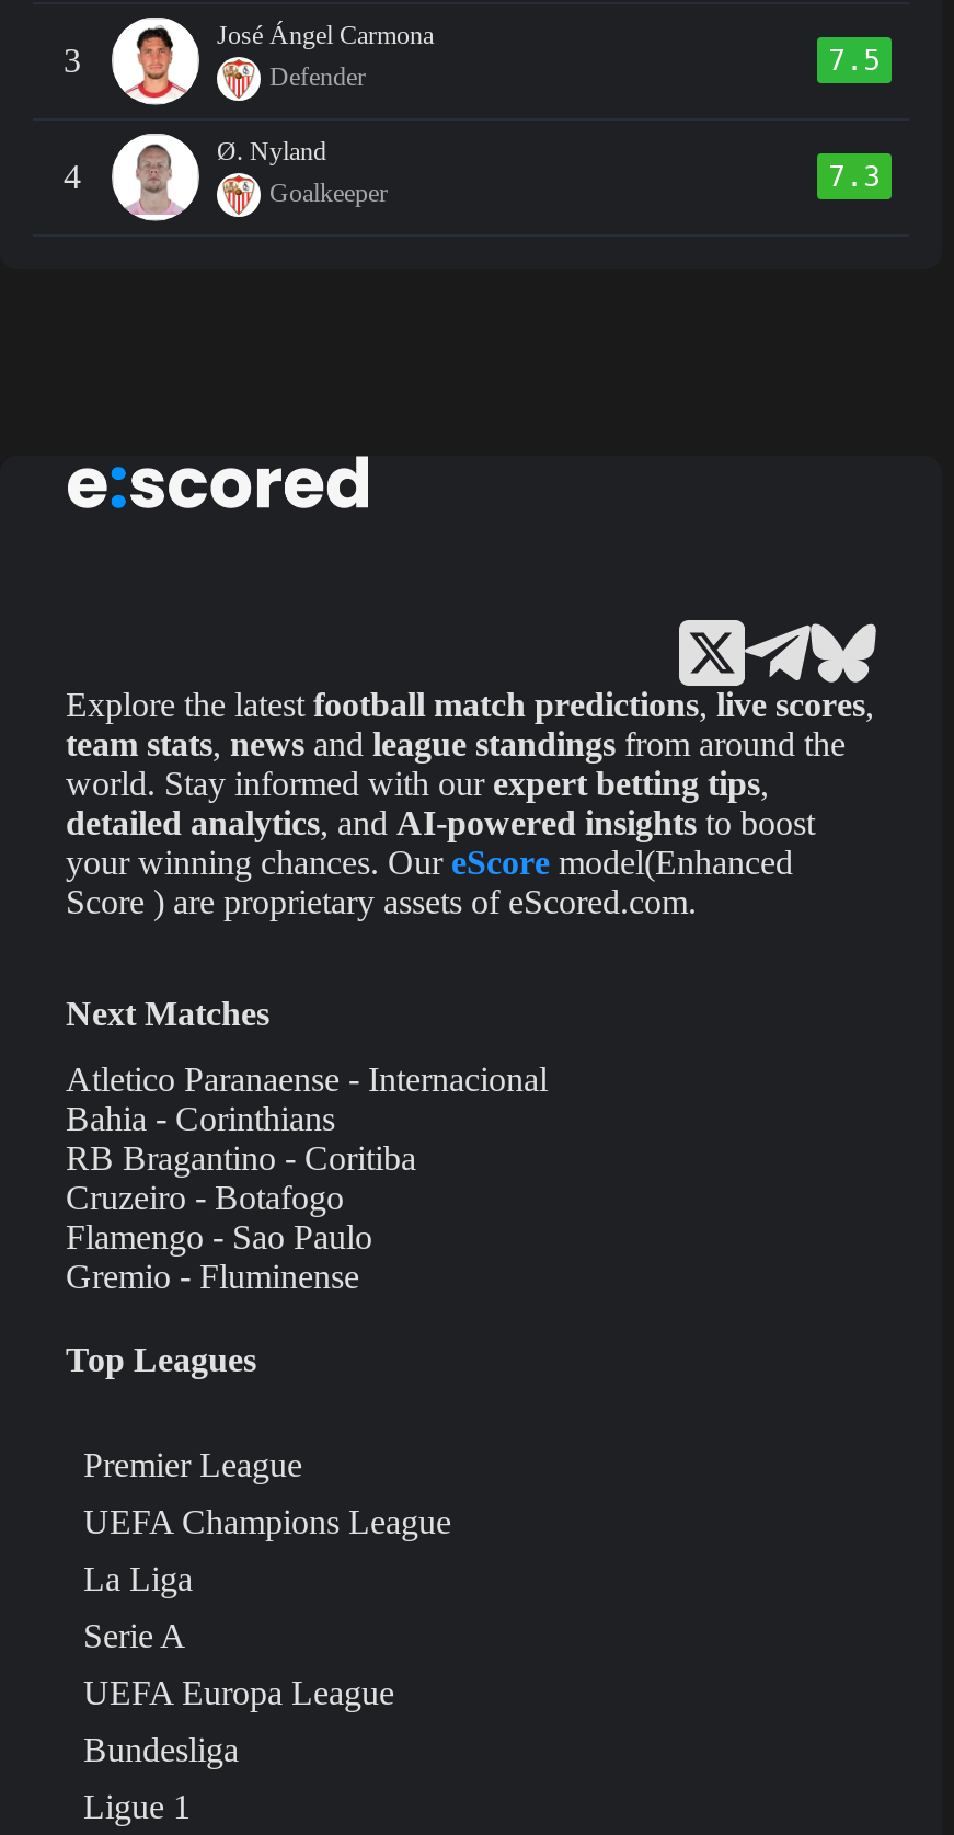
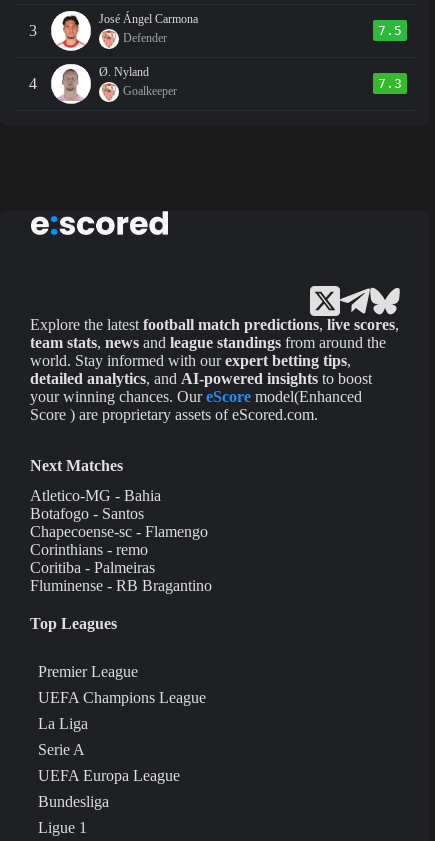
[66,1062,548,1296] Atletico Paranaense - Internacional | Bahia - Corinthians | RB Bragantino - Coritiba | Cruzeiro - Botafogo | Flamengo - Sao Paulo | Gremio - Fluminense -> [30,487,212,594] Atletico-MG - Bahia | Botafogo - Santos | Chapecoense-sc - Flamengo | Corinthians - remo | Coritiba - Palmeiras | Fluminense - RB Bragantino

